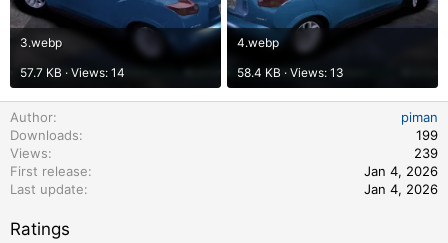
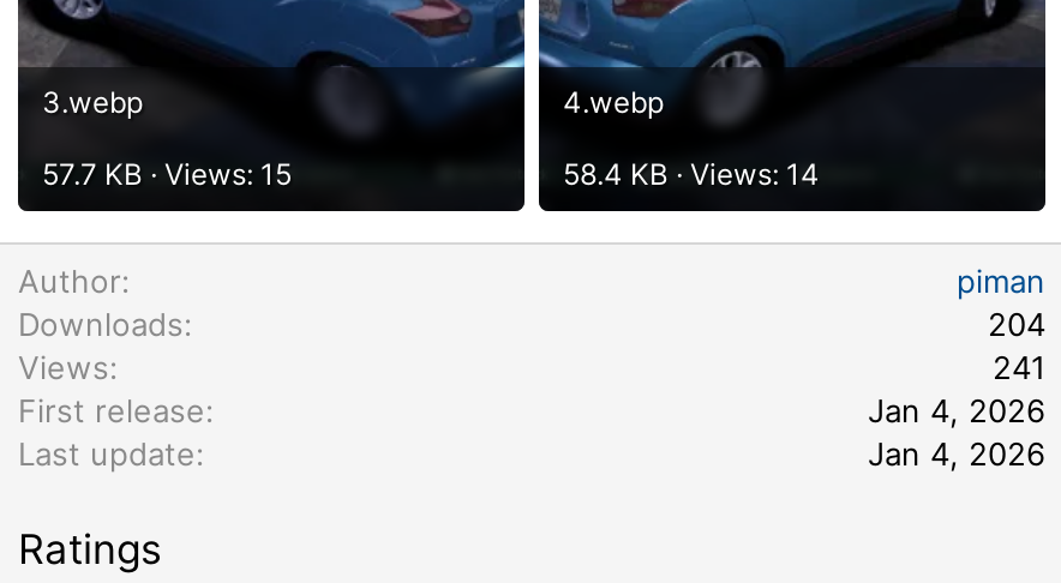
[20,65,125,80] 57.7 KB · Views: 14 -> [42,157,292,193] 57.7 KB · Views: 15
[237,65,344,80] 58.4 KB · Views: 13 -> [563,157,820,193] 58.4 KB · Views: 14
[416,127,438,143] 199 -> [988,306,1045,344] 204
[414,145,438,161] 239 -> [993,349,1045,387] 241

